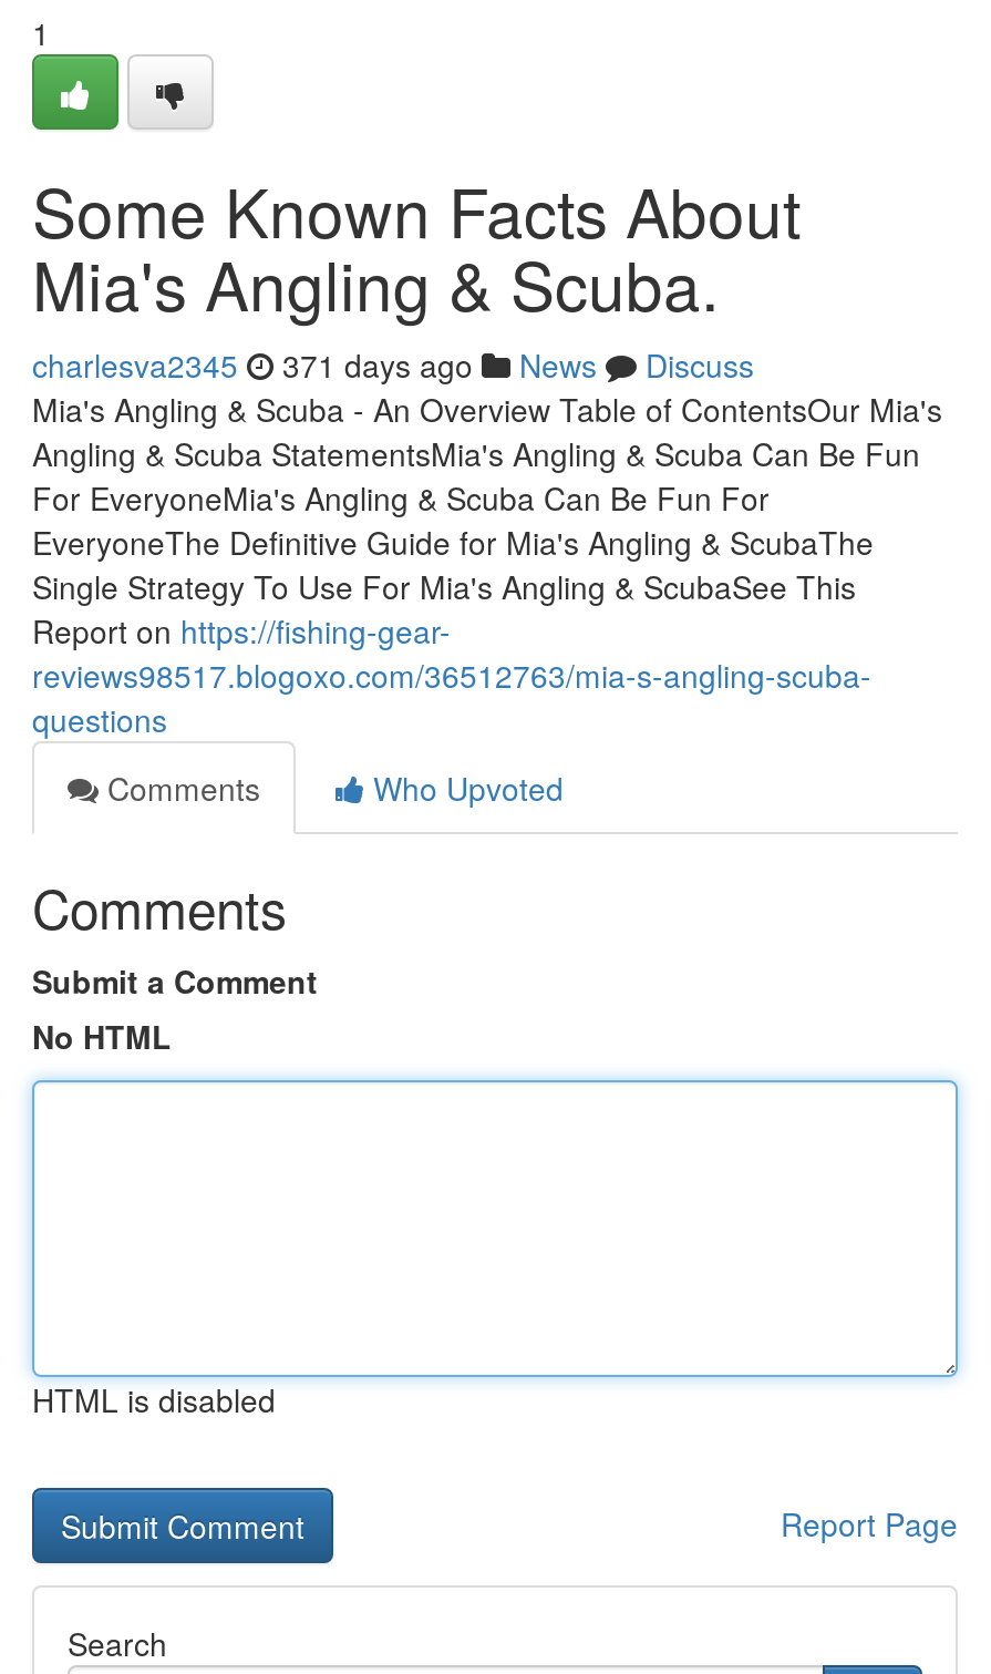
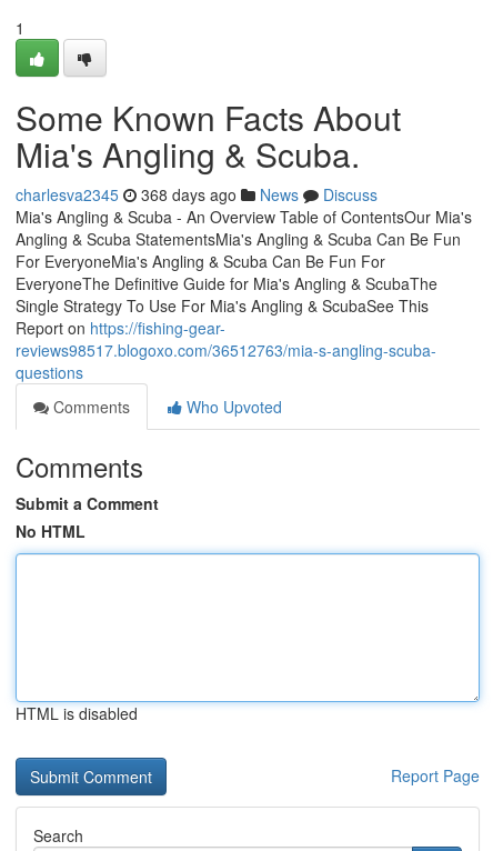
[32,342,754,387] charlesva2345 371 days ago News Discuss -> [16,183,378,206] charlesva2345 368 days ago News Discuss

